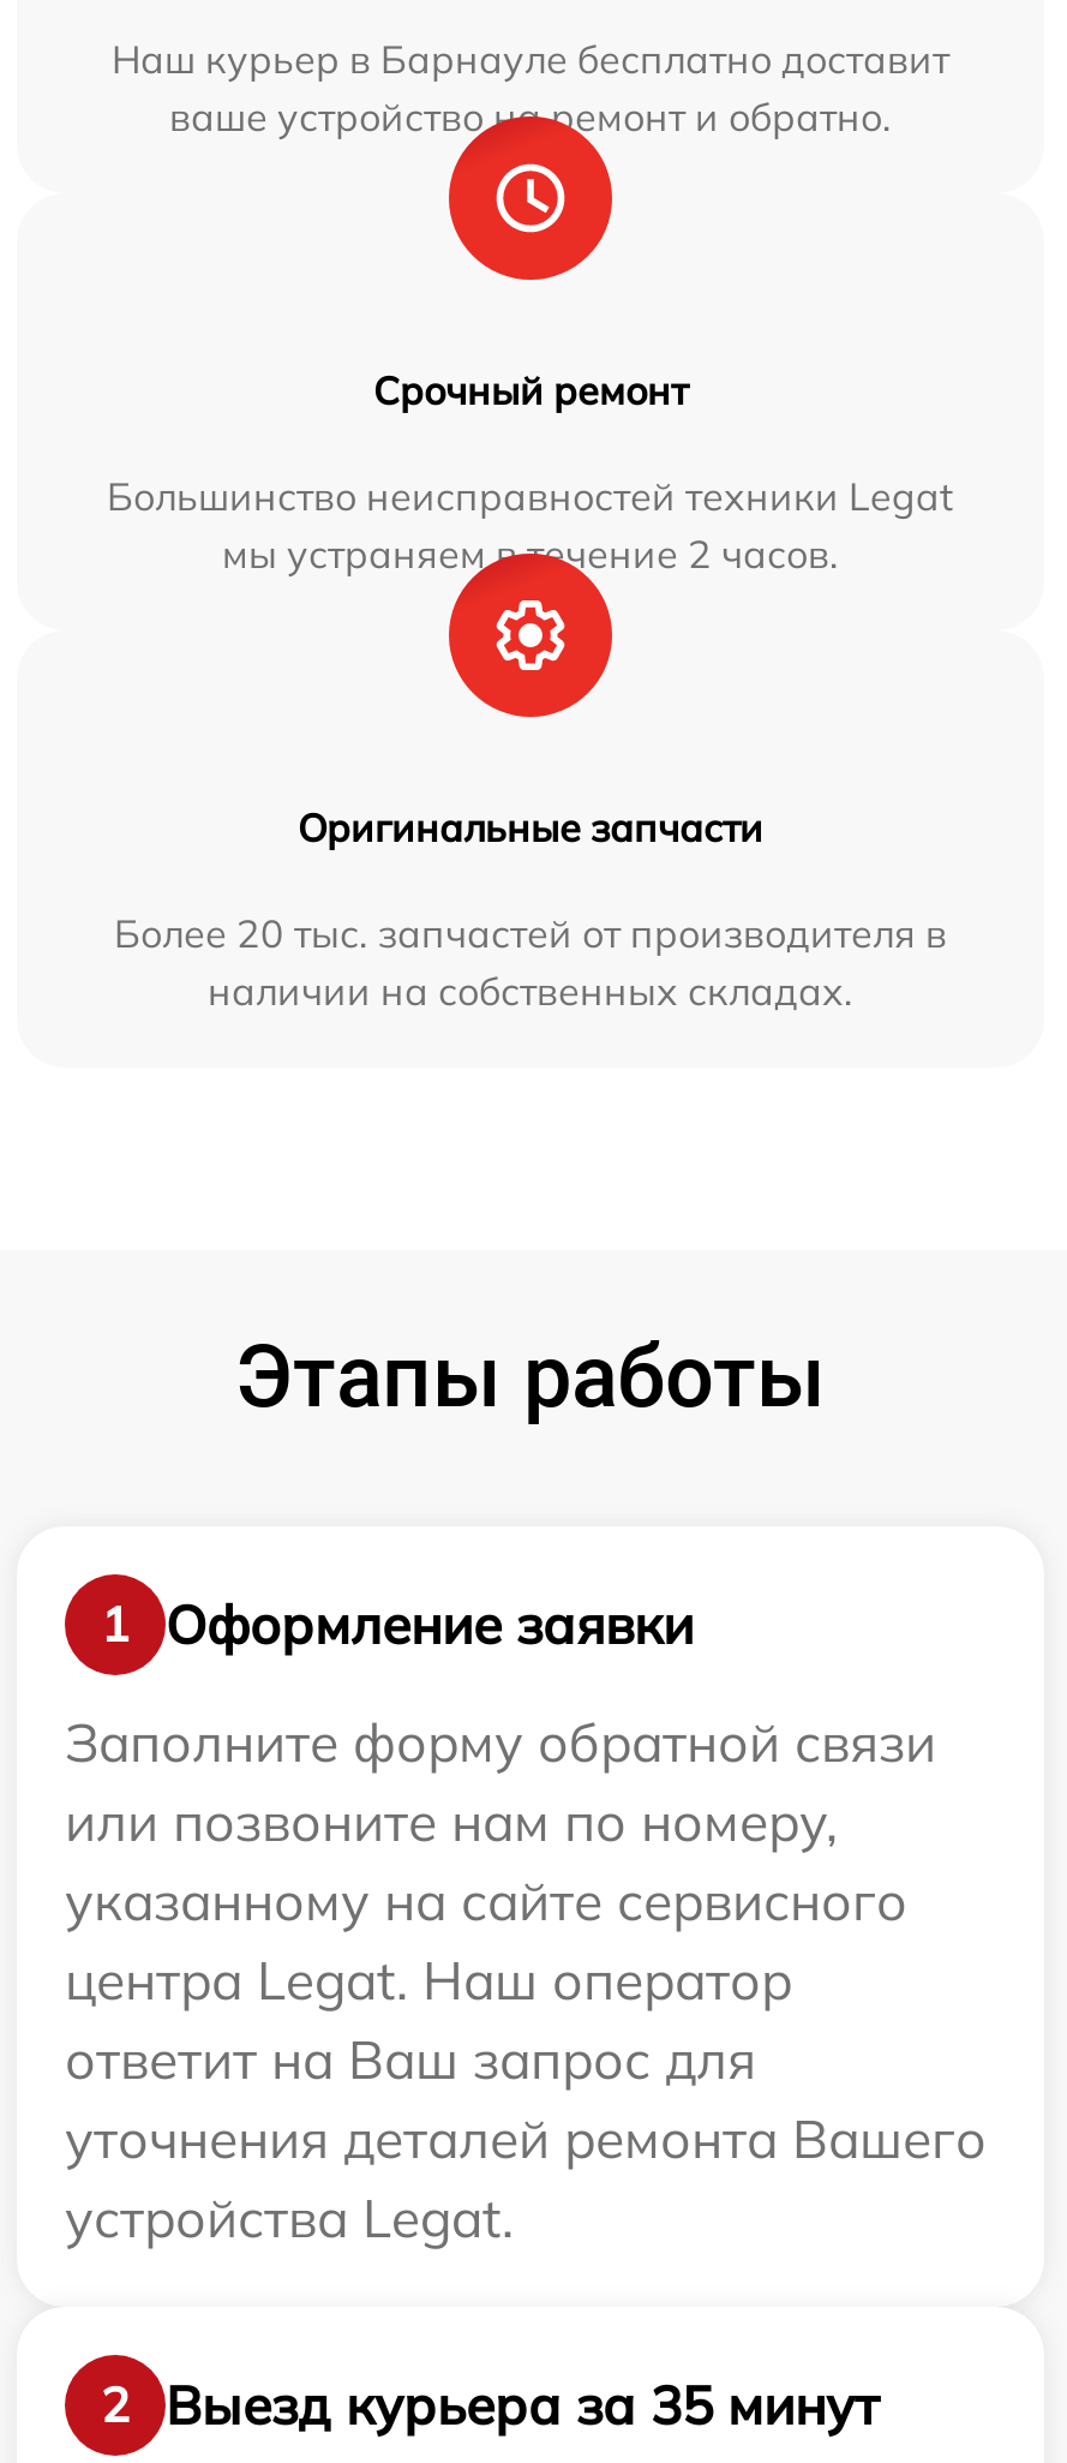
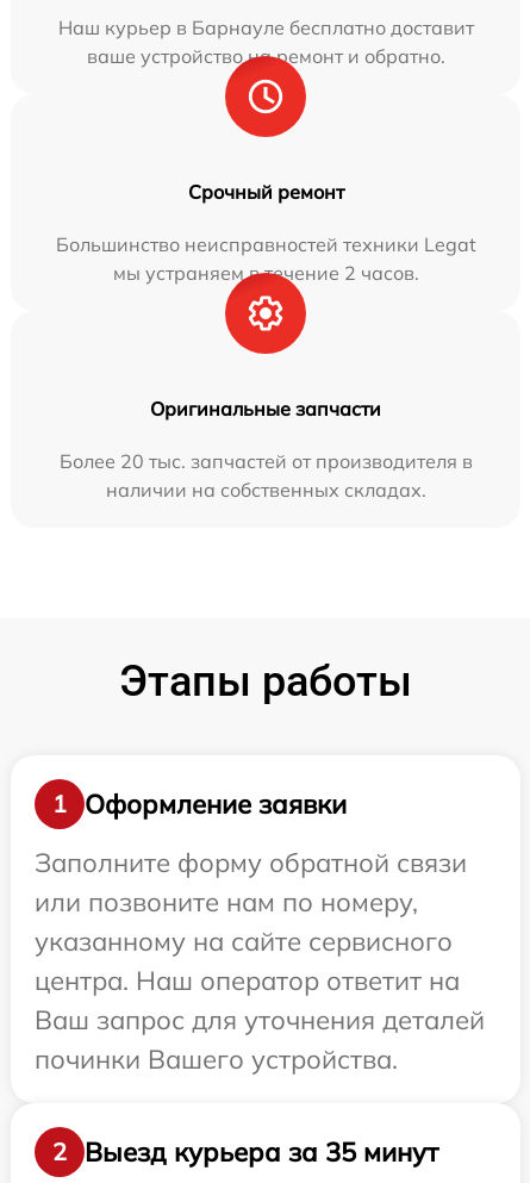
[65,1948,987,2253] центра Legat. Наш оператор | ответит на Ваш запрос для | уточнения деталей ремонта Вашего | устройства Legat. -> [35,964,485,1076] центра. Наш оператор ответит на | Ваш запрос для уточнения деталей | починки Вашего устройства.

